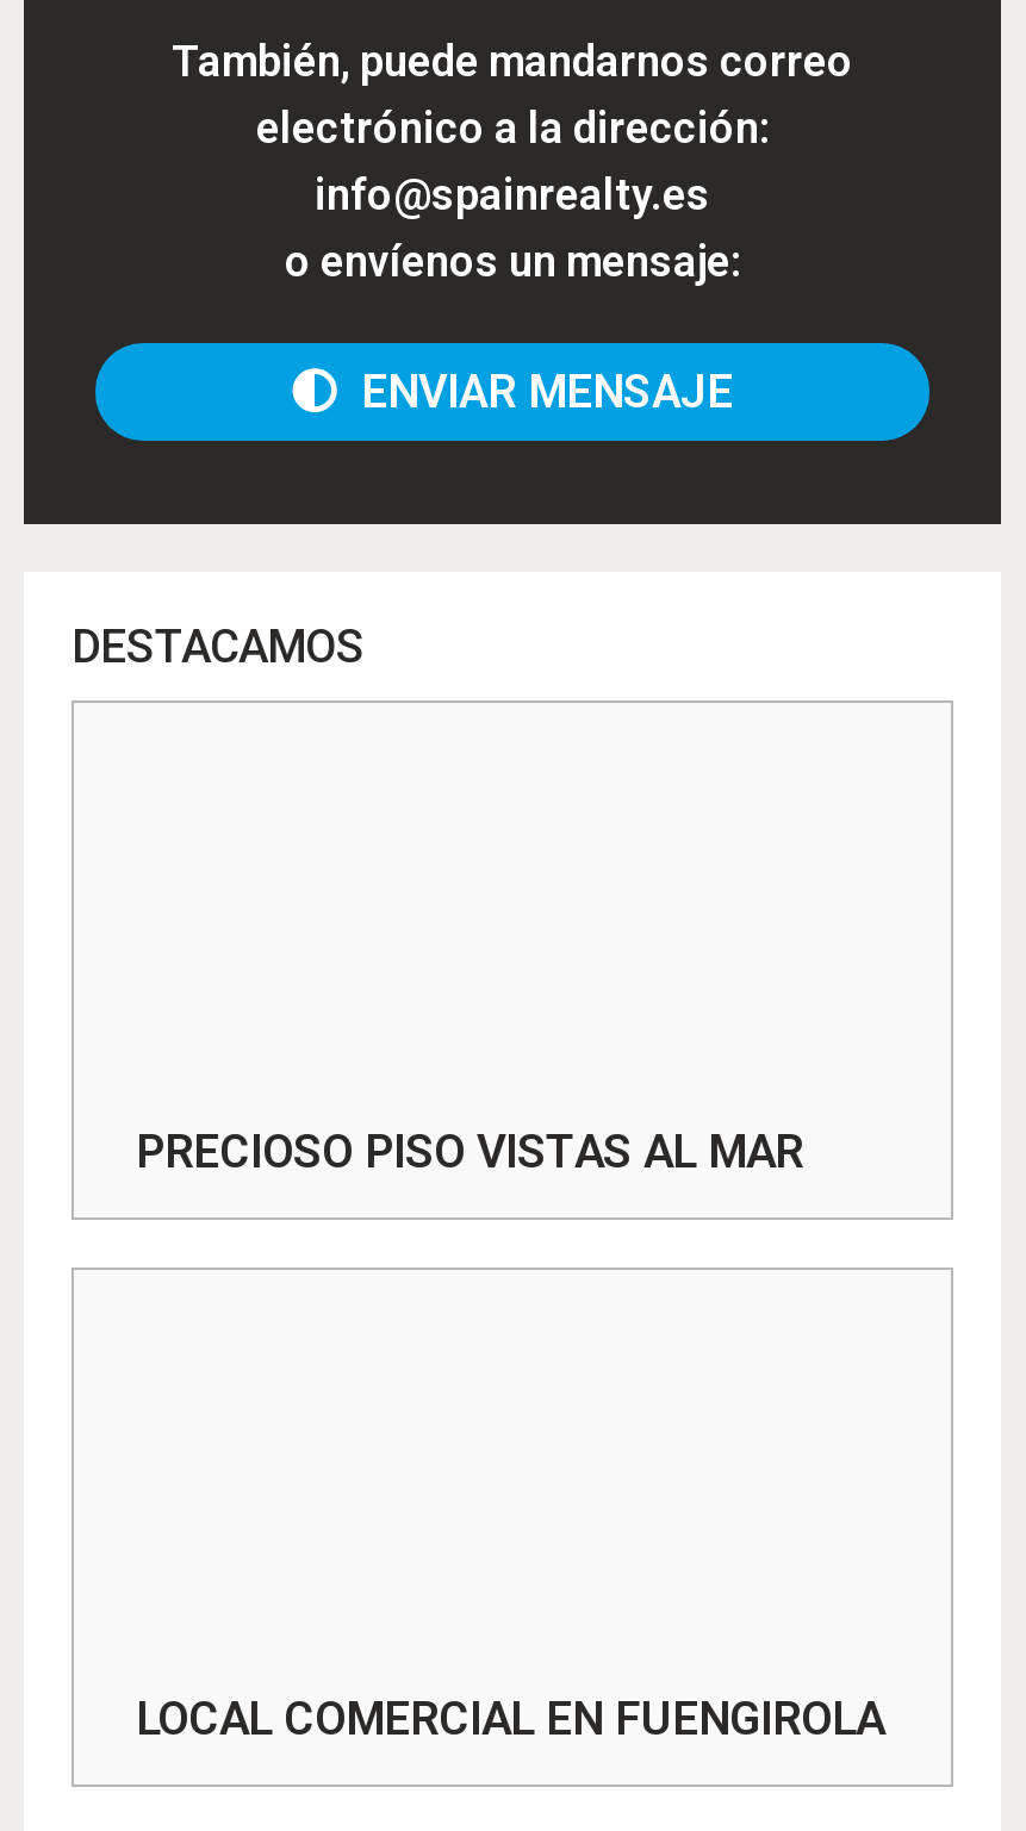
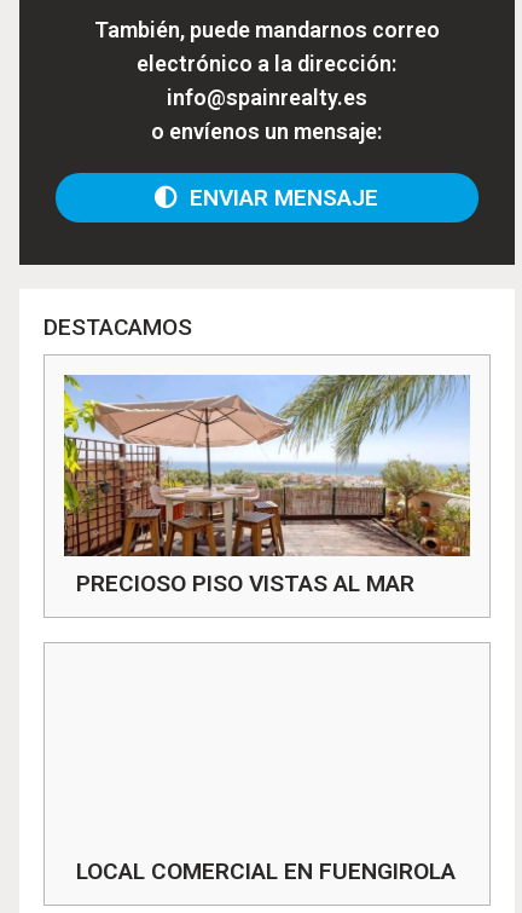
none -> [63,374,471,557] [image]

